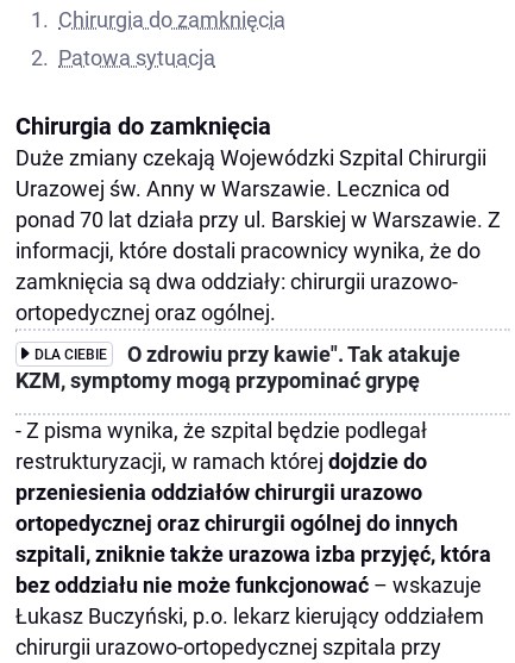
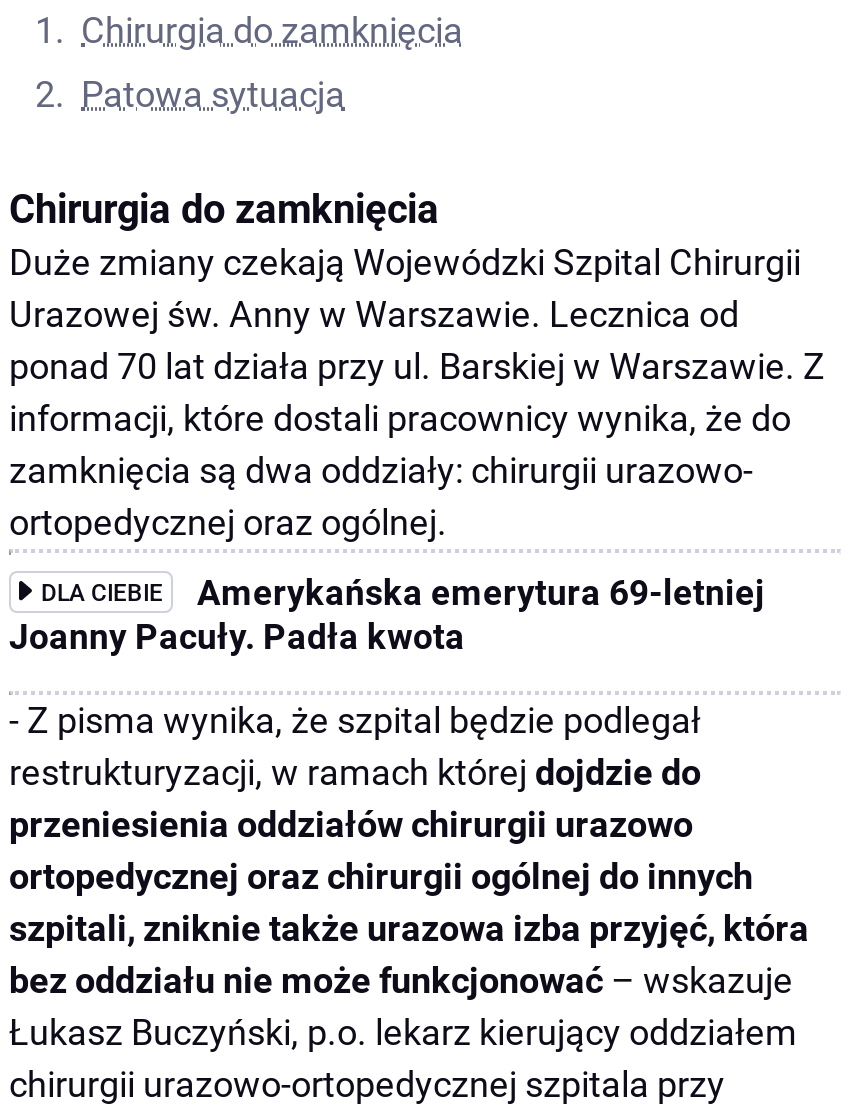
[15,342,460,392] O zdrowiu przy kawie". Tak atakuje | KZM, symptomy mogą przypominać grypę -> [9,572,765,656] Amerykańska emerytura 69-letniej | Joanny Pacuły. Padła kwota

